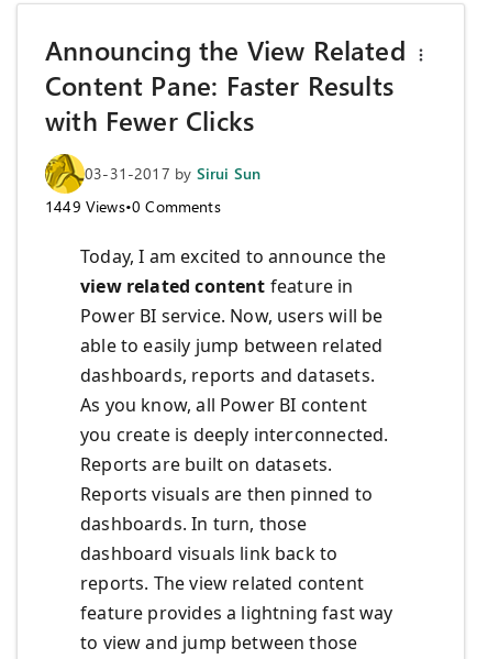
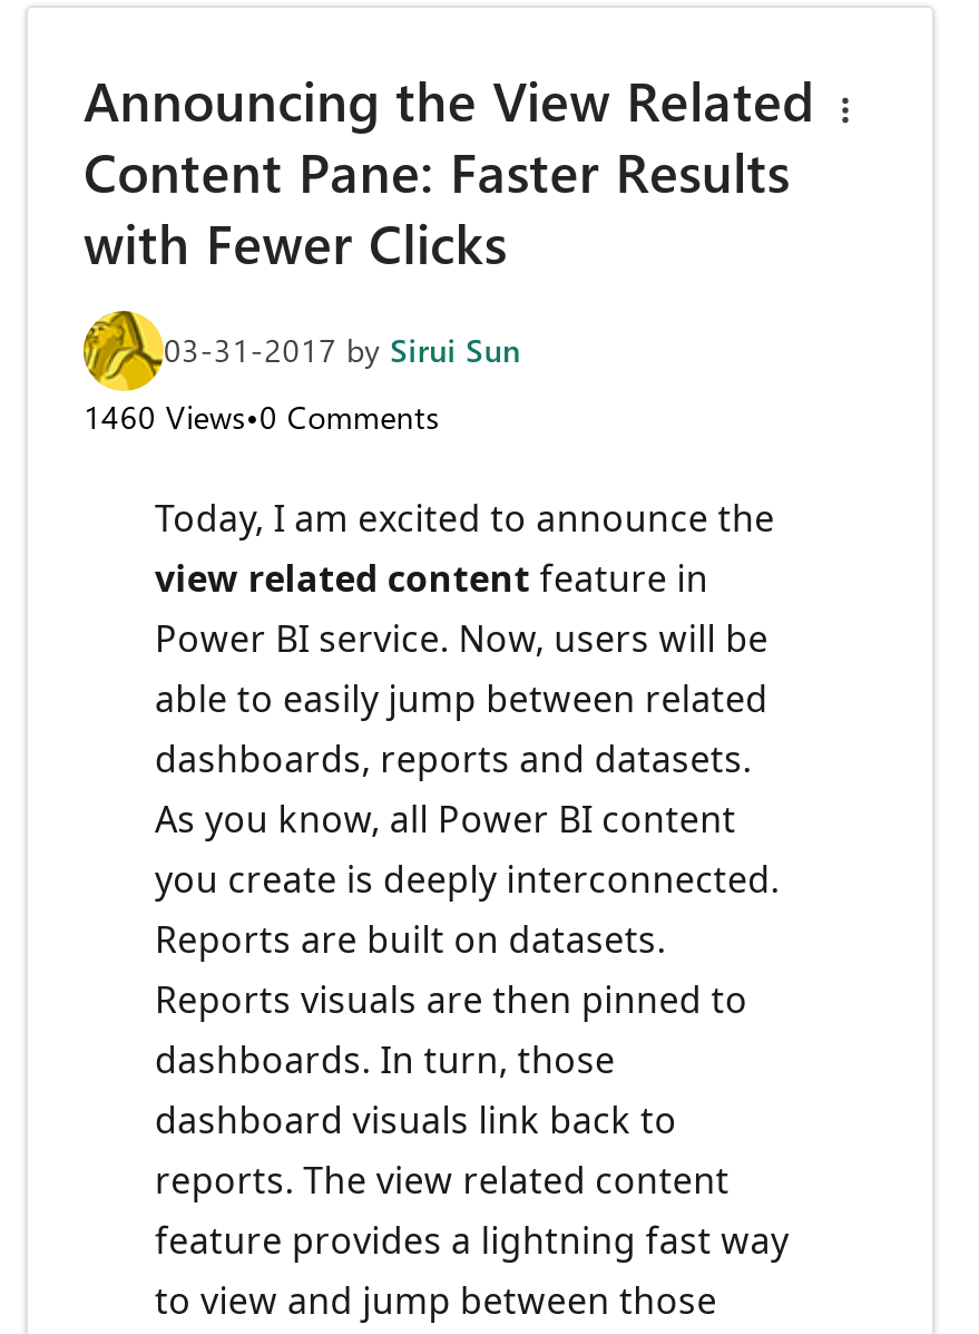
[45,196,221,217] 1449 Views•0 Comments -> [84,397,439,439] 1460 Views•0 Comments

